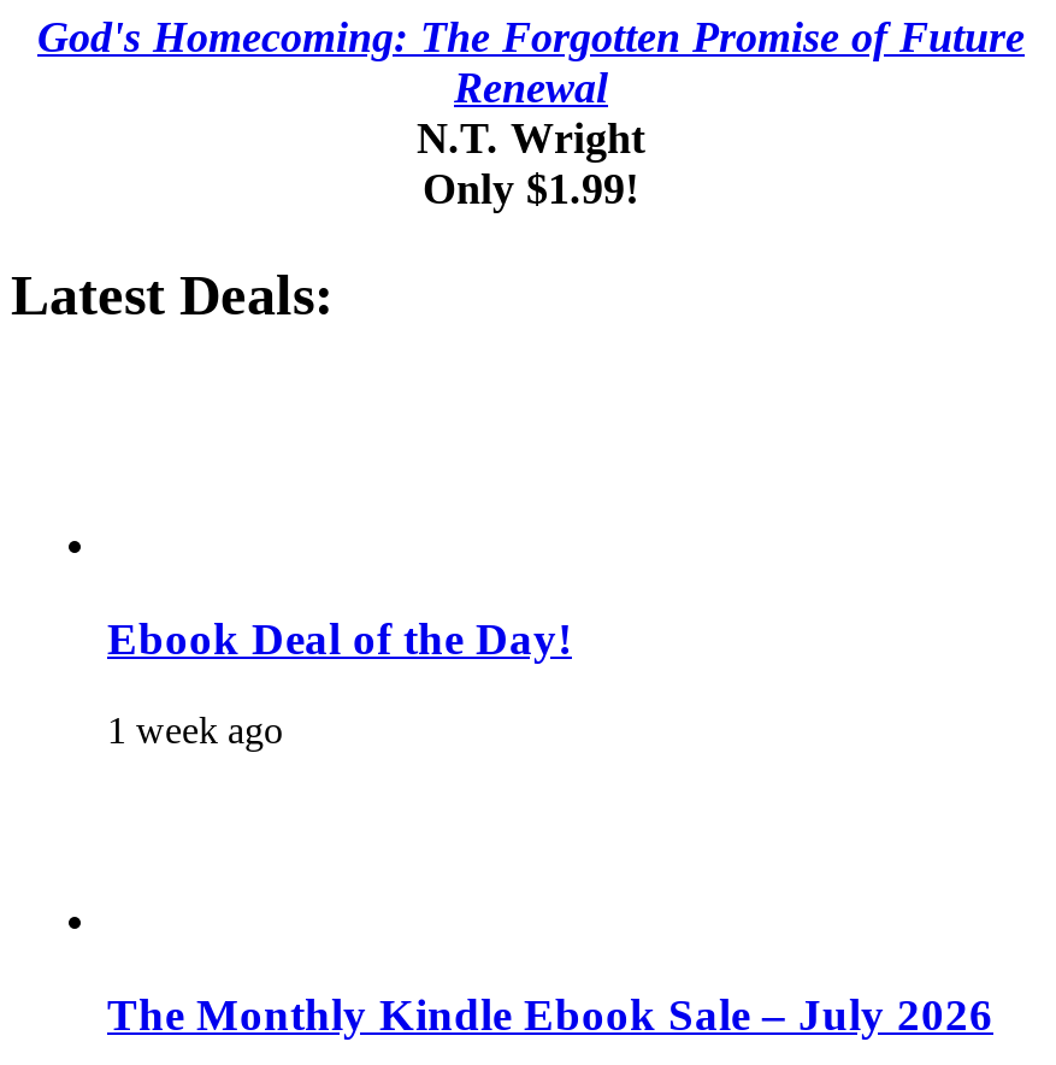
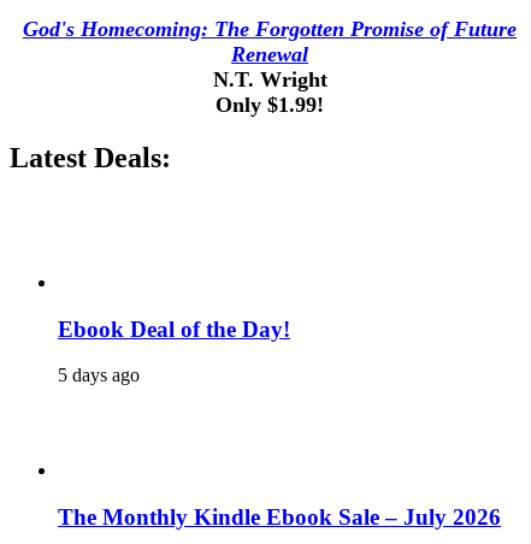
[107,711,283,752] 1 week ago -> [58,365,140,386] 5 days ago

